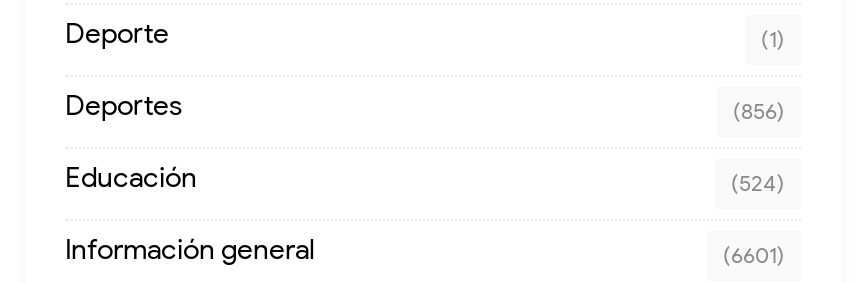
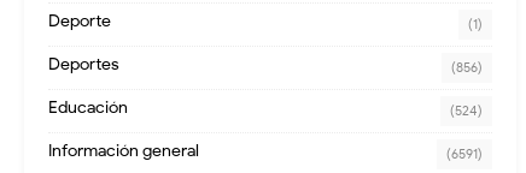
[723,241,785,269] (6601) -> [446,145,483,162] (6591)

